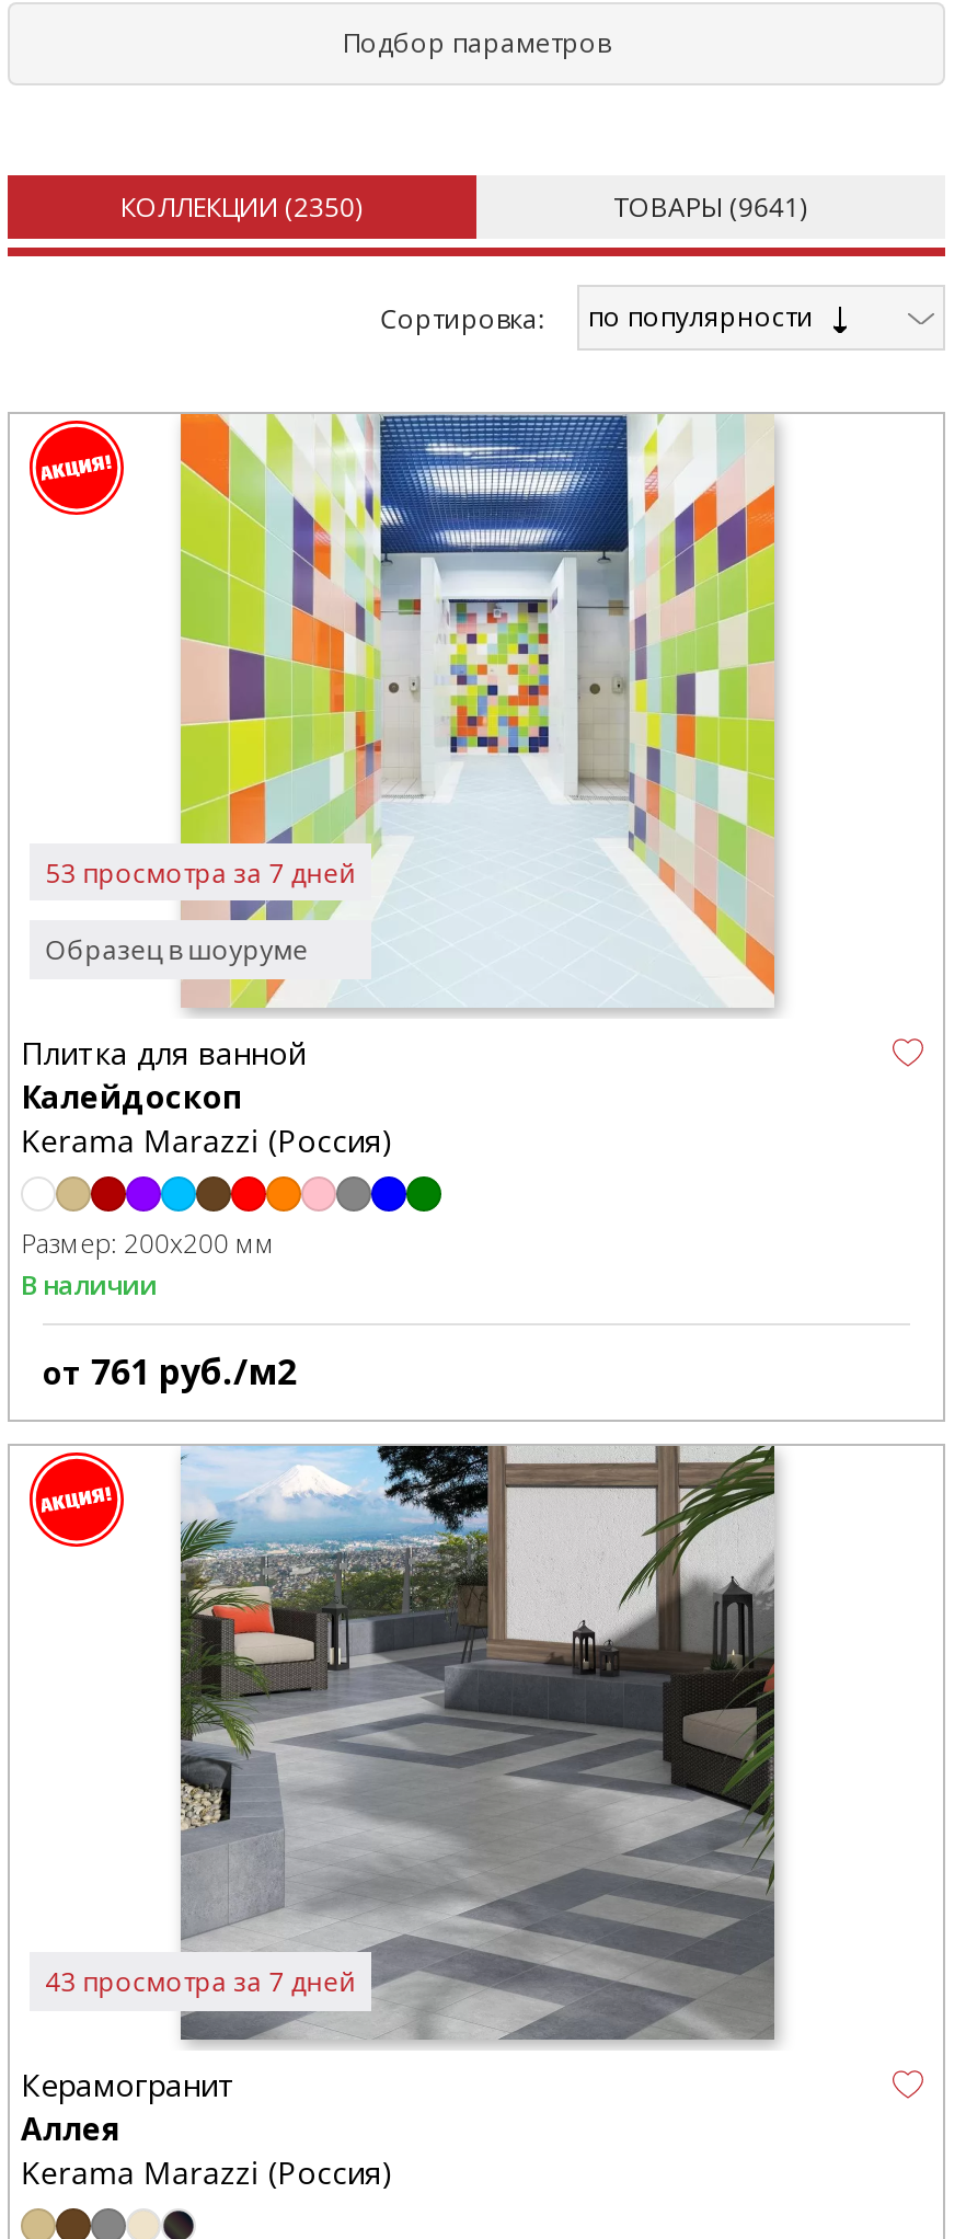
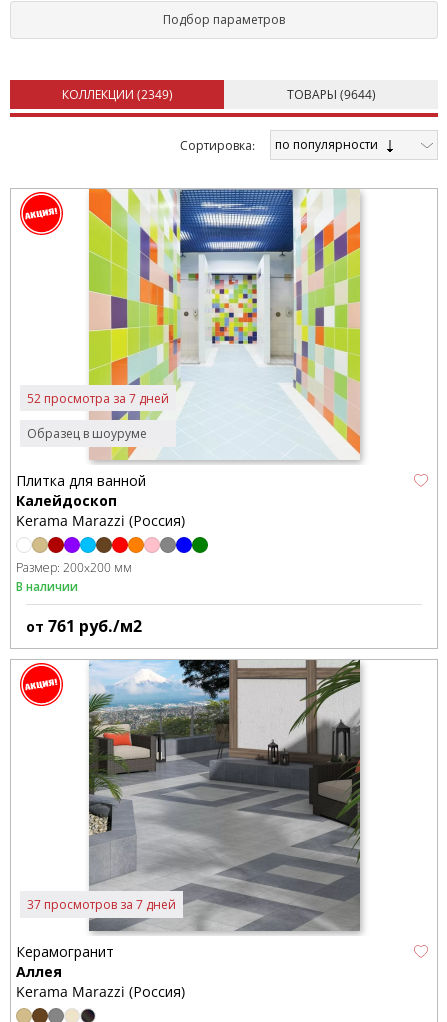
[120,188,364,226] КОЛЛЕКЦИИ (2350) -> [61,86,172,103] КОЛЛЕКЦИИ (2349)
[613,188,808,226] ТОВАРЫ (9641) -> [286,86,375,103] ТОВАРЫ (9644)
[45,854,356,891] 53 просмотра за 7 дней -> [27,390,169,407] 52 просмотра за 7 дней
[45,1963,356,2000] 43 просмотра за 7 дней -> [27,896,176,913] 37 просмотров за 7 дней

